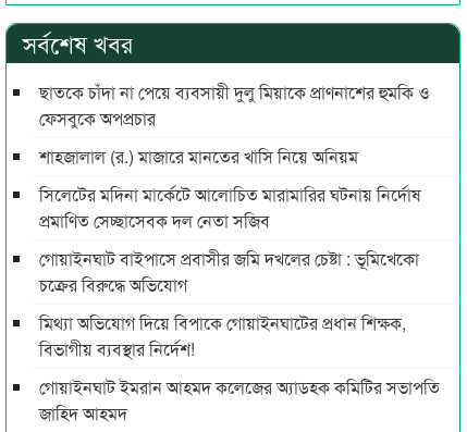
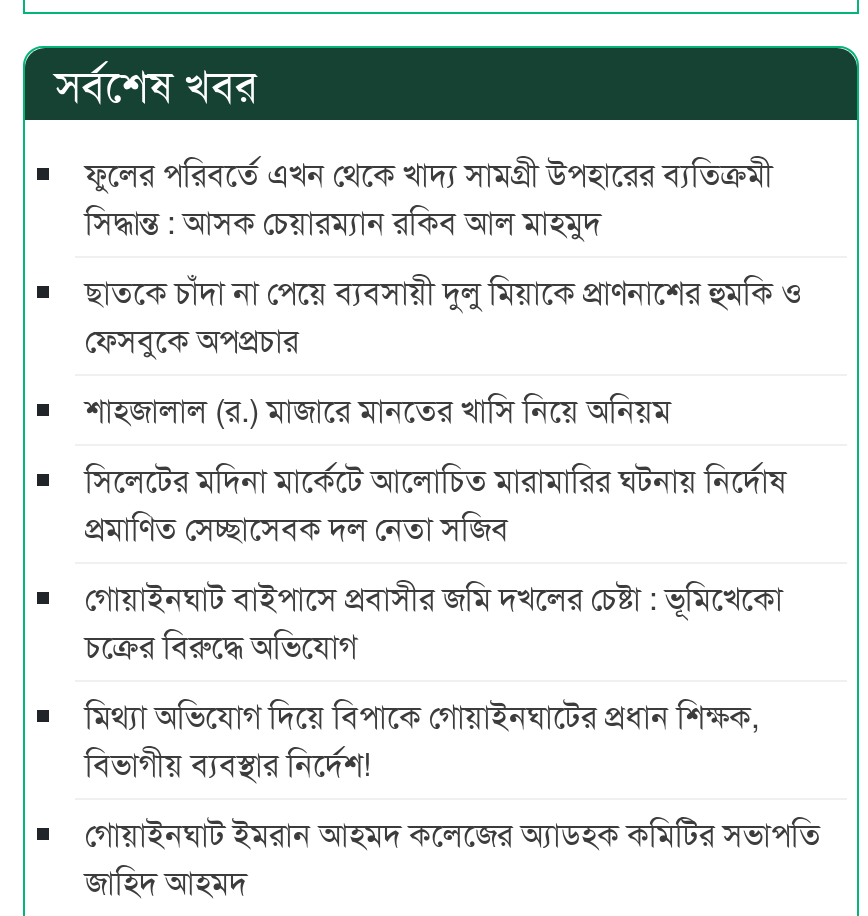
none -> [85,150,773,244] ফুলের পরিবর্তে এখন থেকে খাদ্য সামগ্রী উপহারের ব্যতিক্রমী | সিদ্ধান্ত : আসক চেয়ারম্যান রকিব আল মাহমুদ

